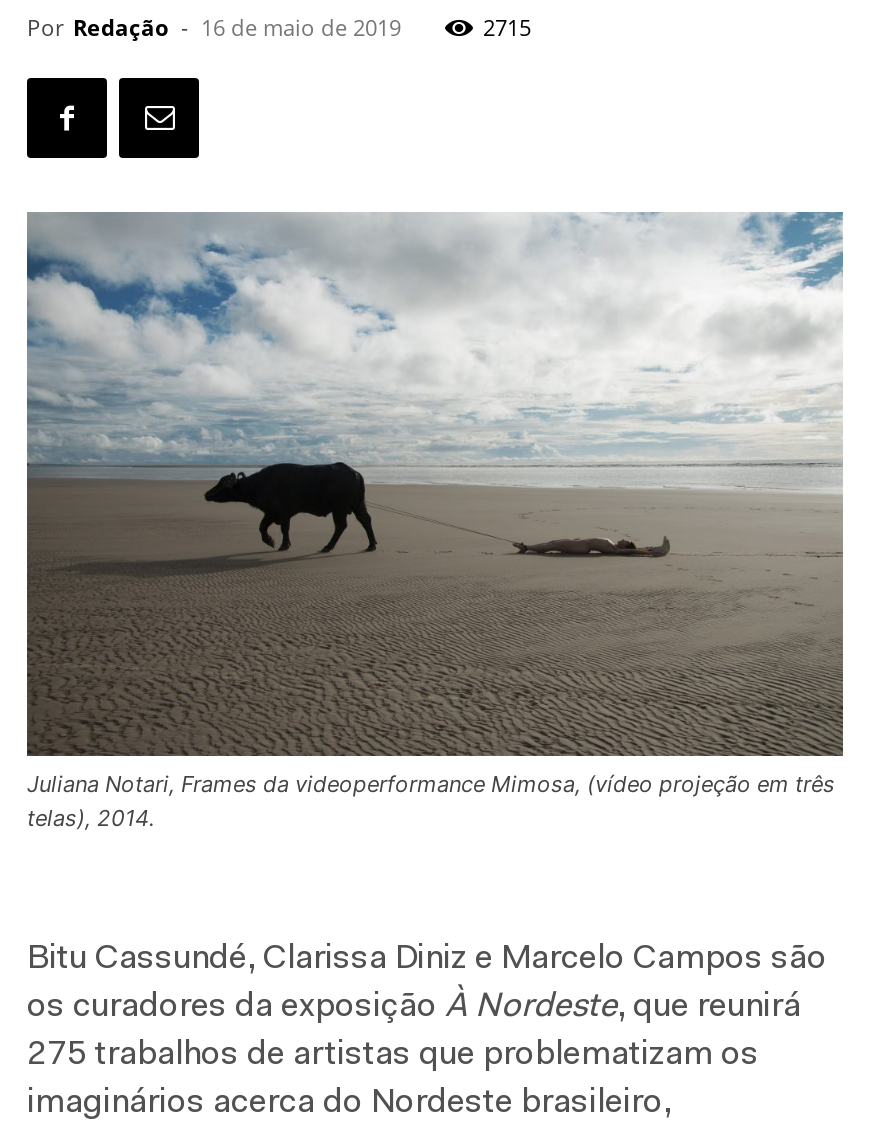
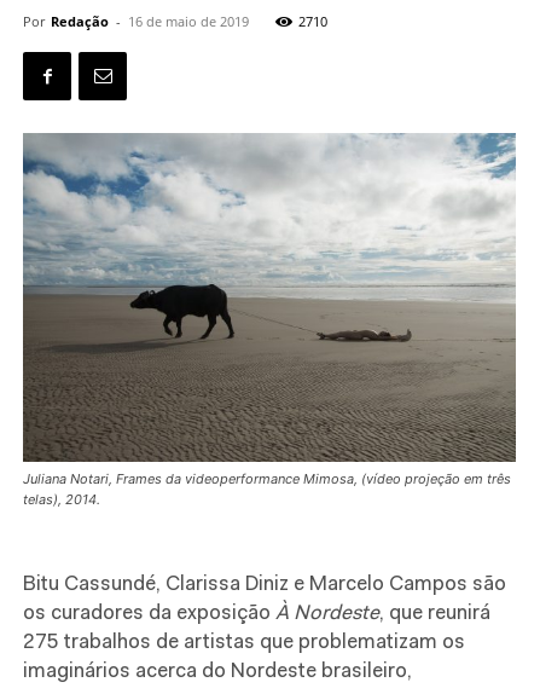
[483,12,531,42] 2715 -> [298,12,327,30] 2710

